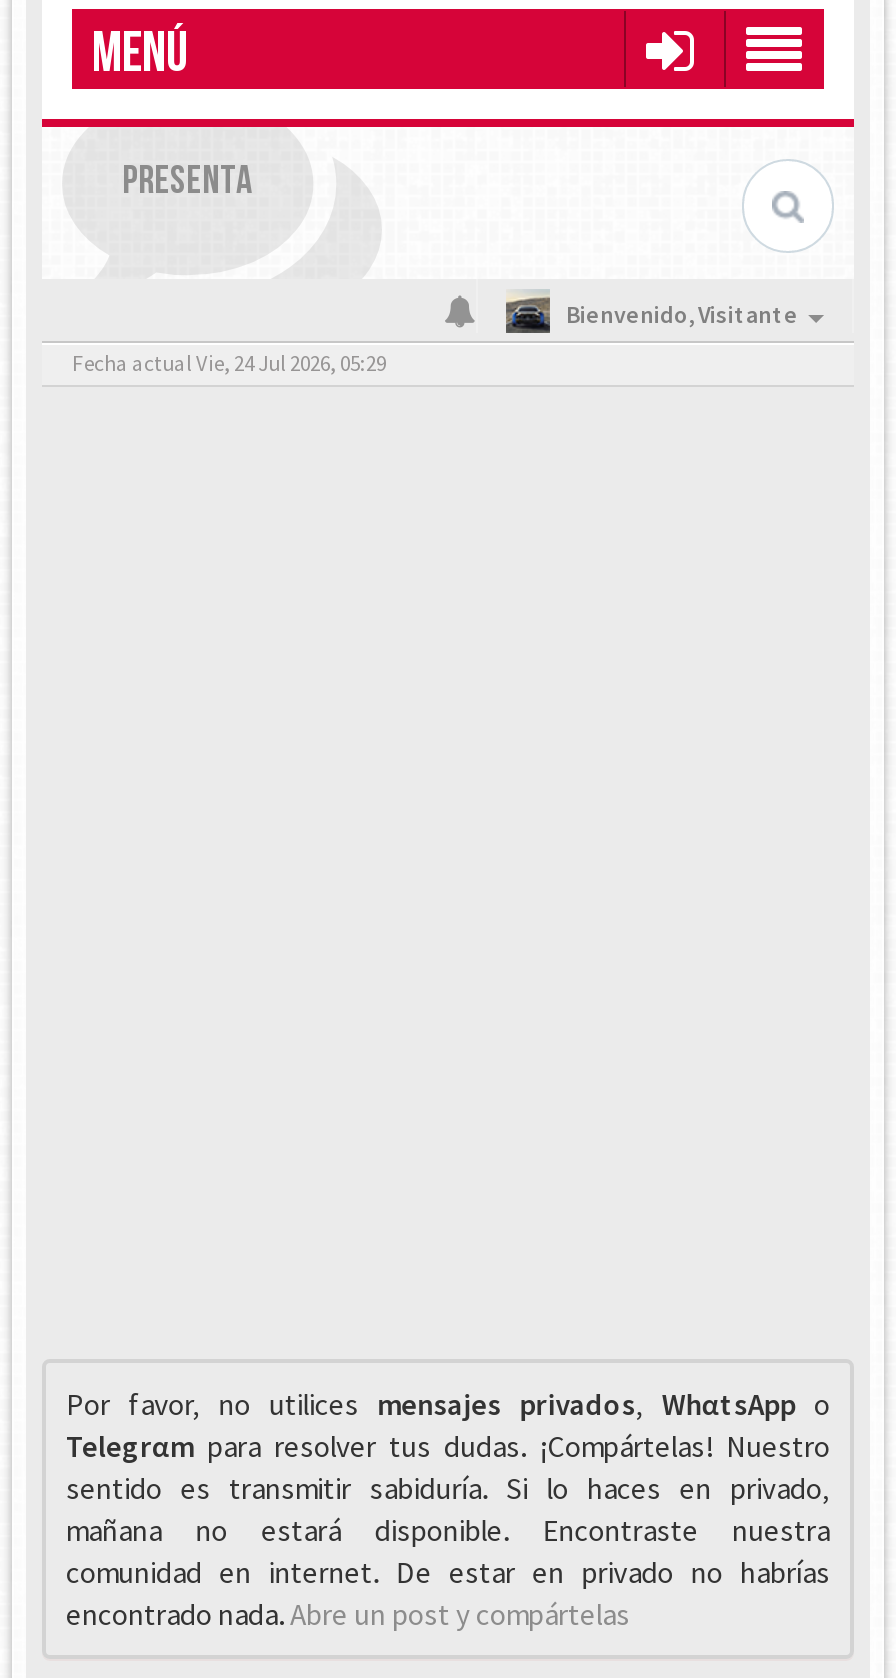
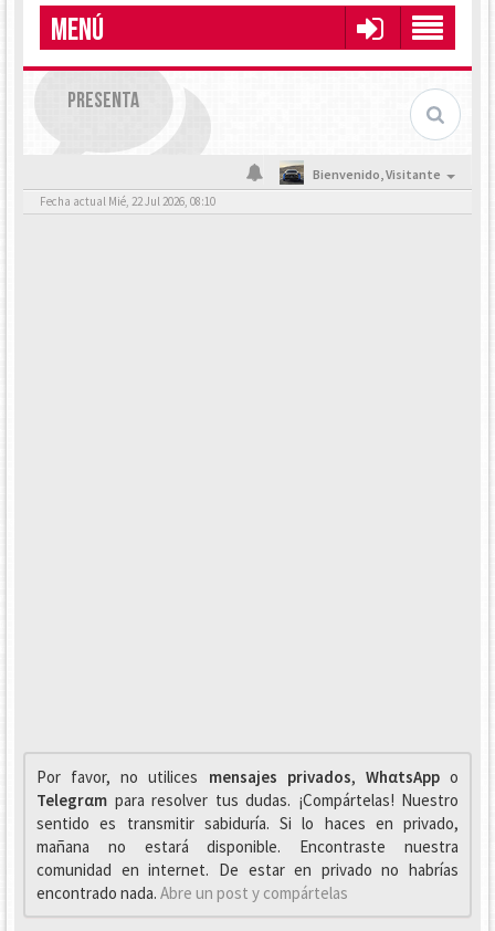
[72,349,386,377] Fecha actual Vie, 24 Jul 2026, 05:29 -> [40,193,215,209] Fecha actual Mié, 22 Jul 2026, 08:10

